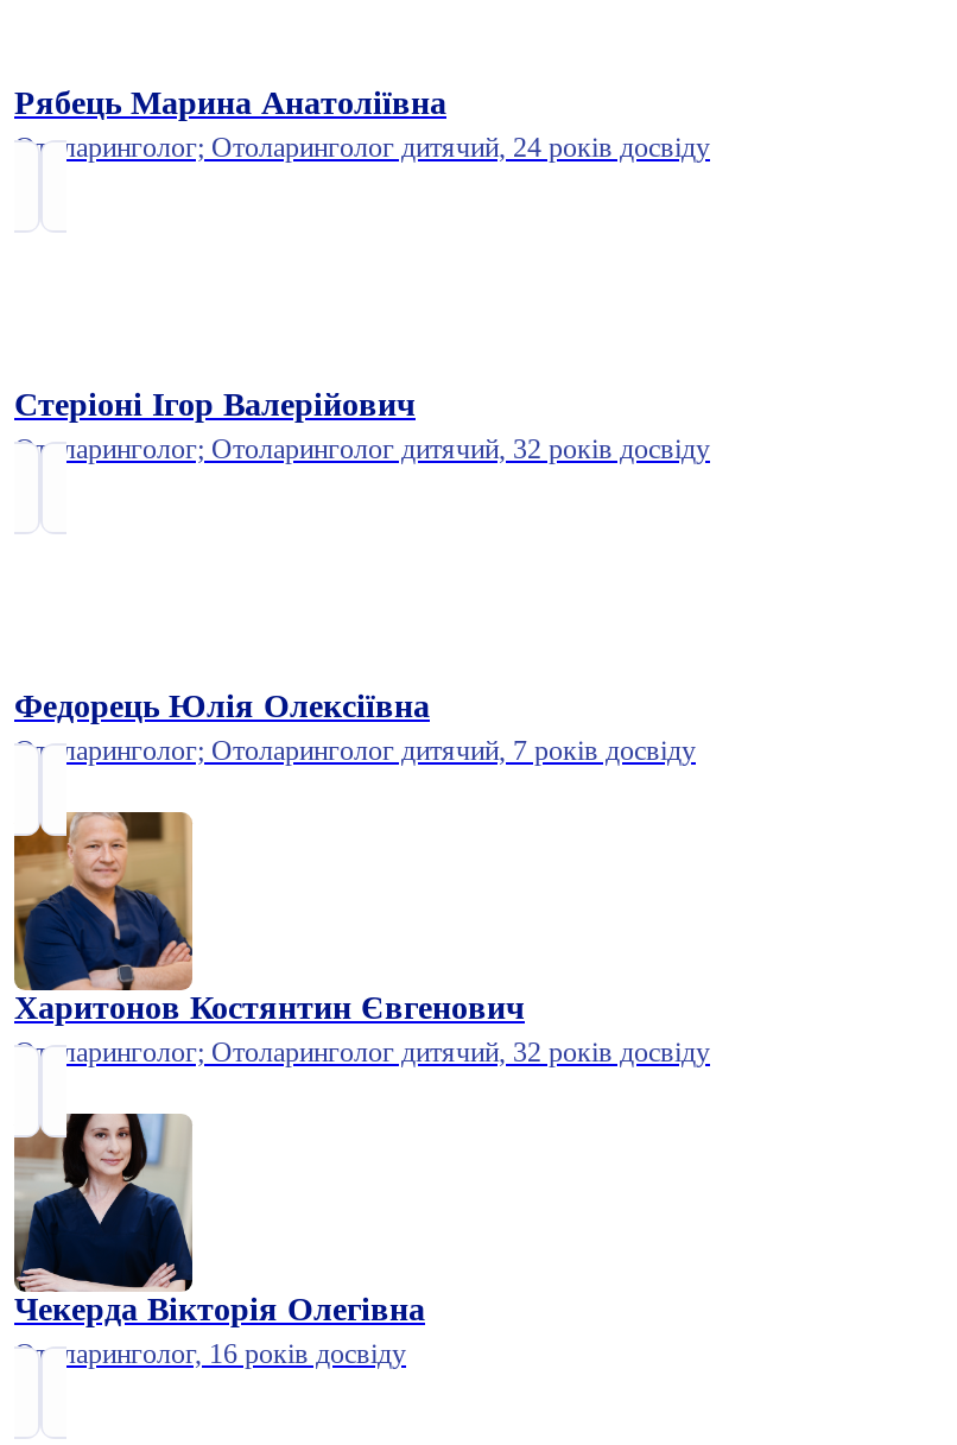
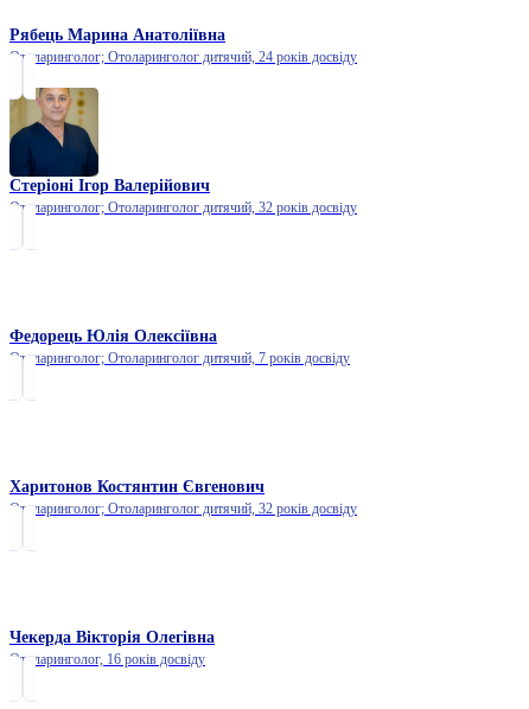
none -> [8,87,100,173] [image]
[12,810,195,983] [image] -> none
[12,1111,195,1285] [image] -> none

